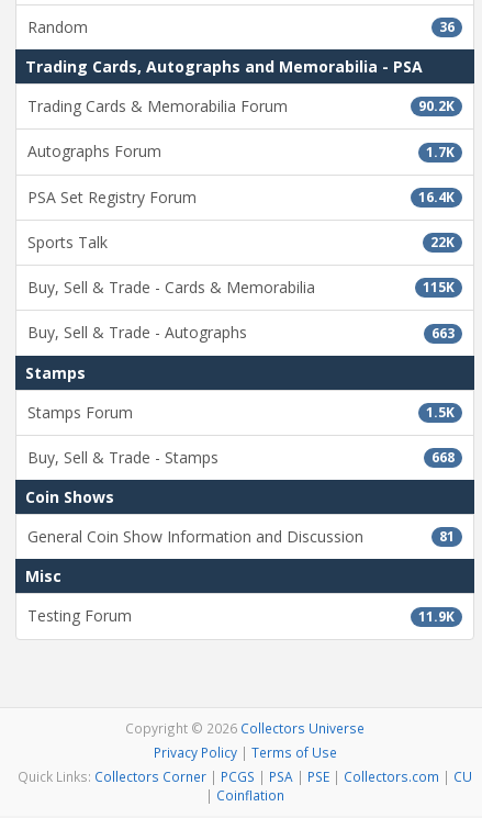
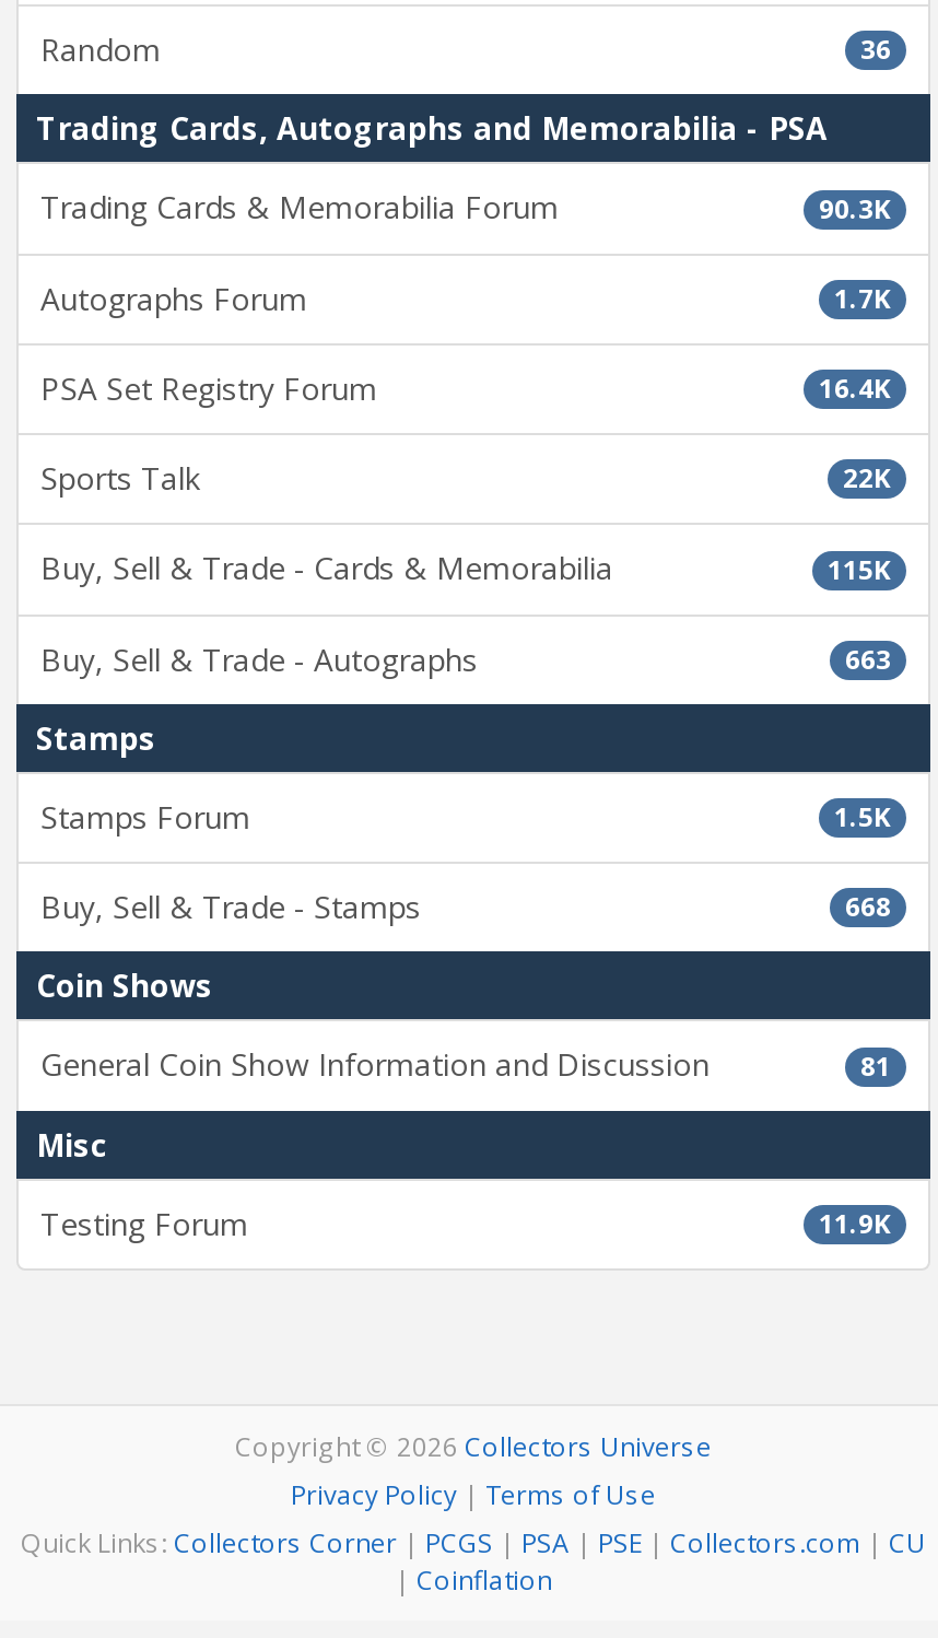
[418,97,455,116] 90.2K -> [819,190,891,227] 90.3K

